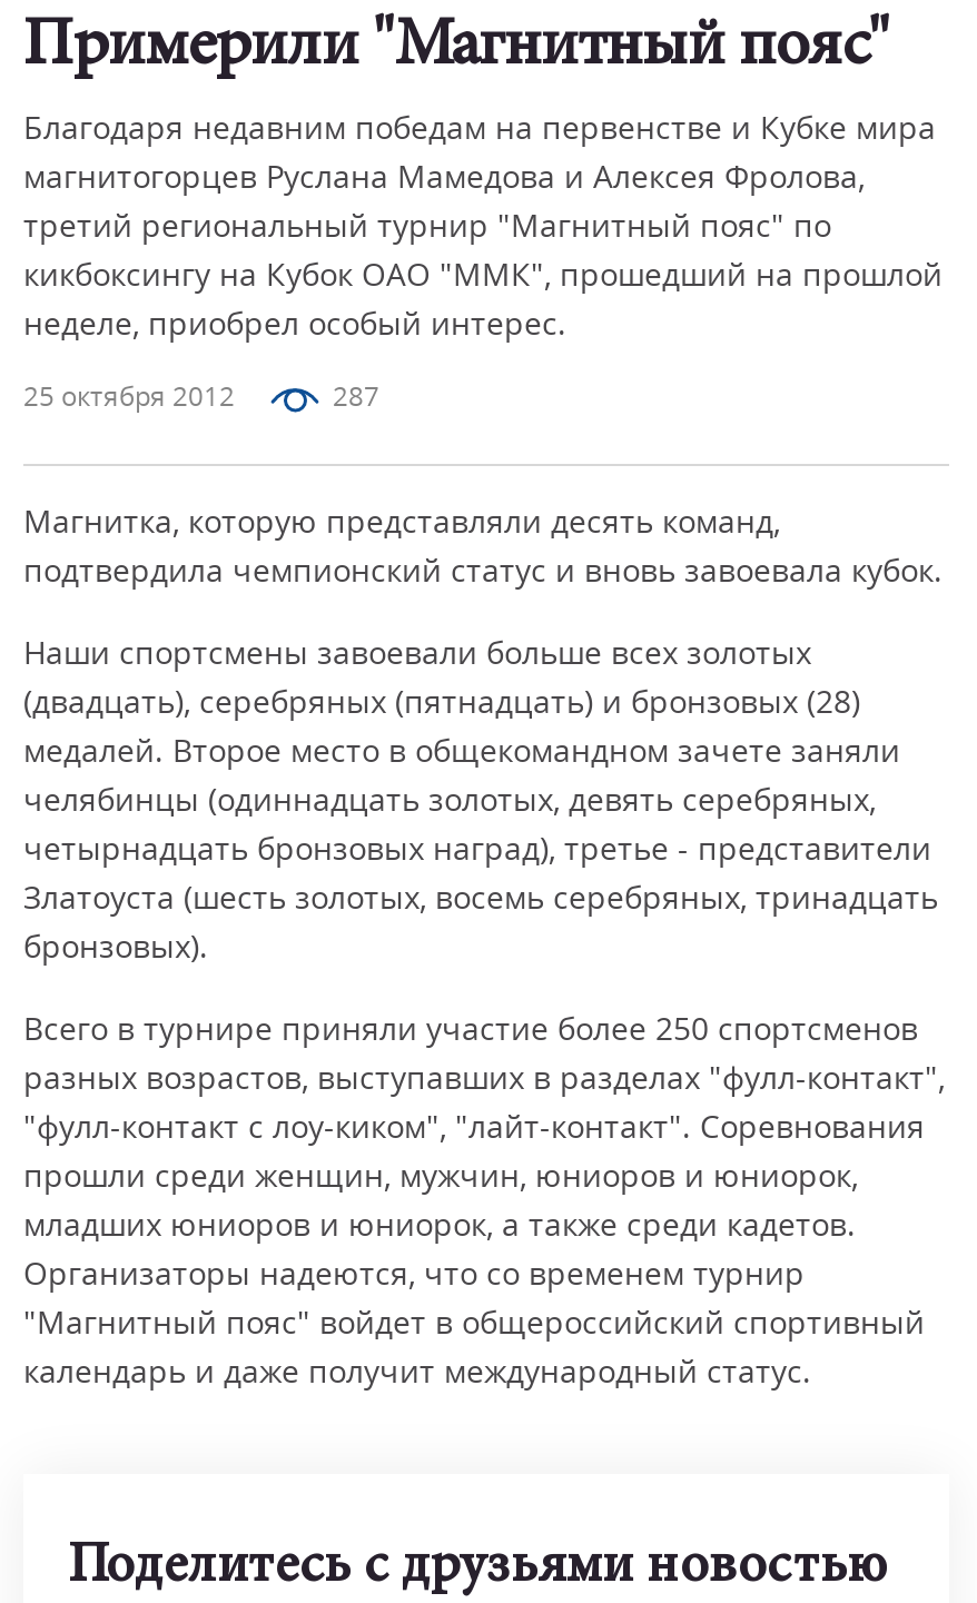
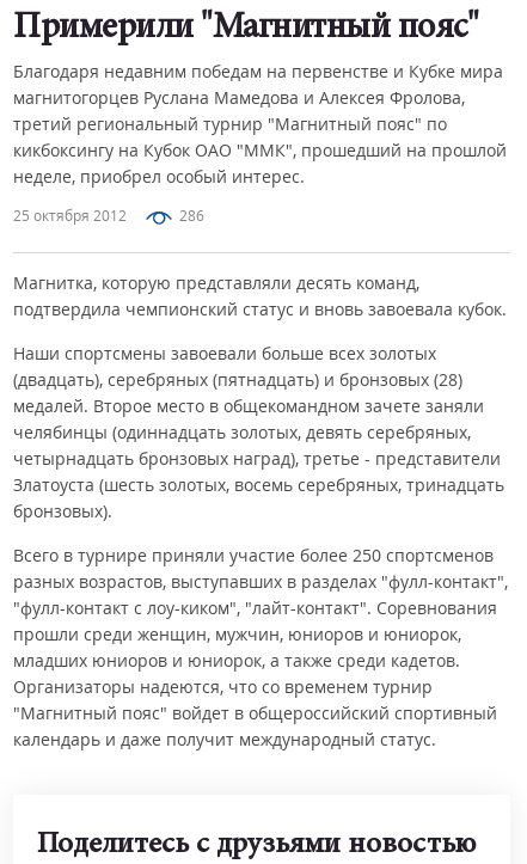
[333,377,379,415] 287 -> [179,206,204,226] 286

